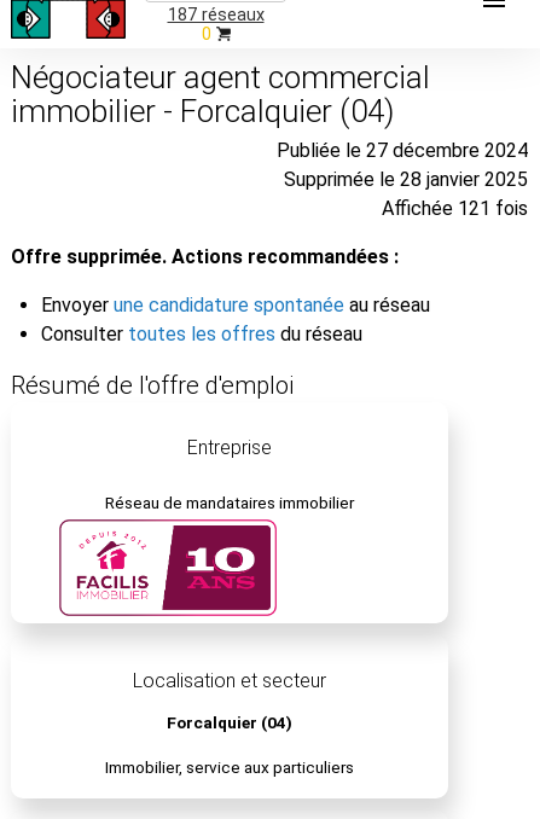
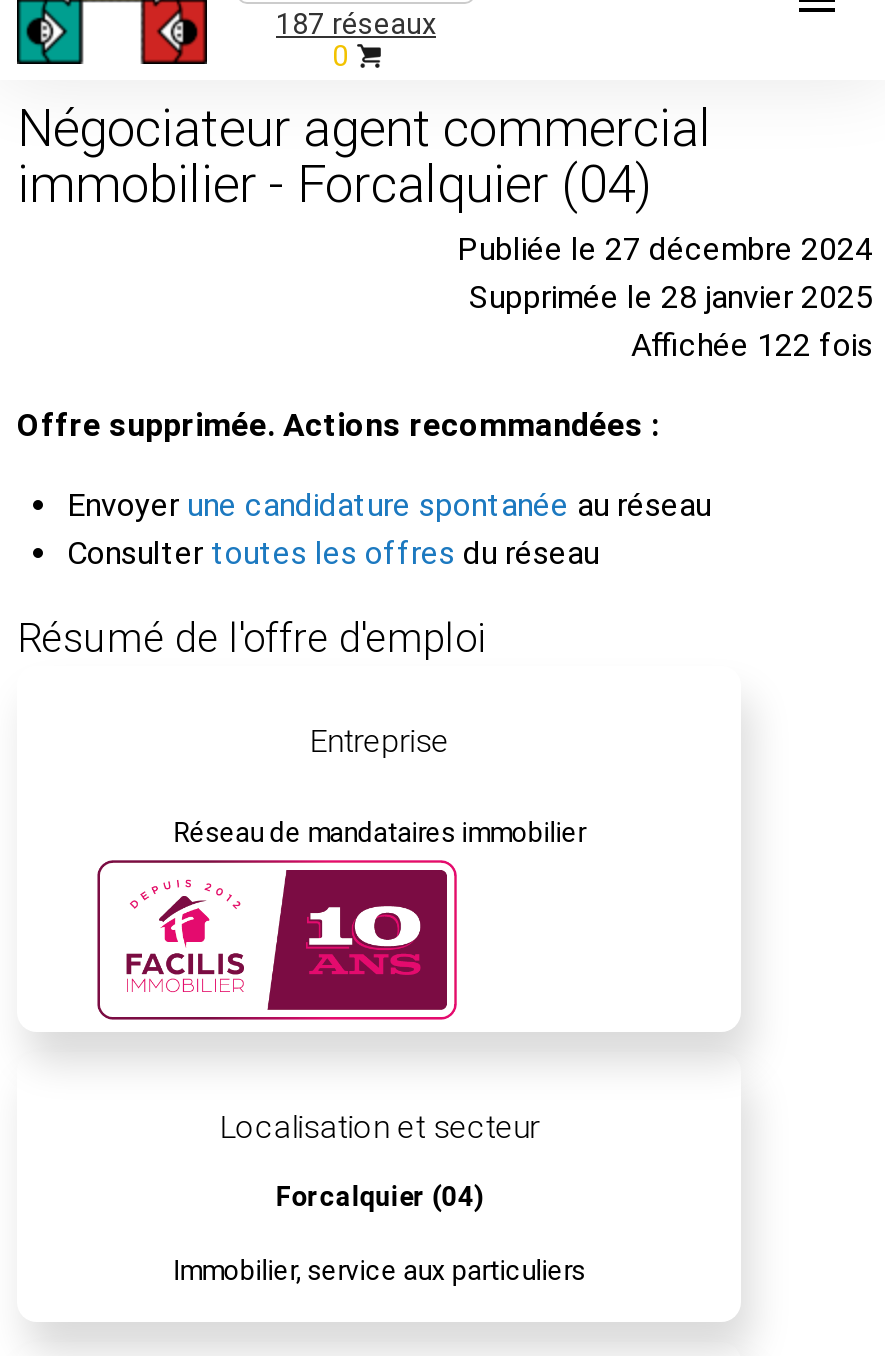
[382,196,528,219] Affichée 121 fois -> [631,325,873,363] Affichée 122 fois

